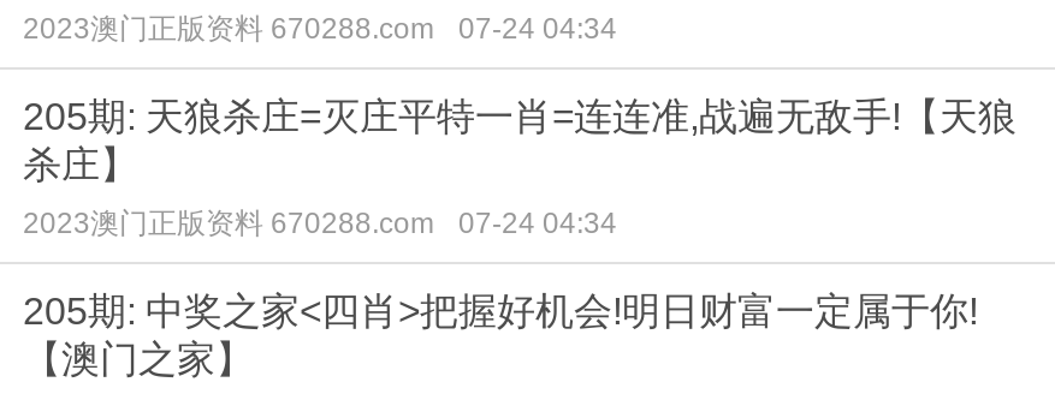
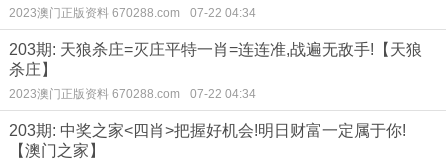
[23,12,617,46] 2023澳门正版资料 670288.com 07-24 04:34 -> [9,6,256,20] 2023澳门正版资料 670288.com 07-22 04:34
[23,96,1017,137] 205期: 天狼杀庄=灭庄平特一肖=连连准,战遍无敌手!【天狼 -> [9,41,422,58] 203期: 天狼杀庄=灭庄平特一肖=连连准,战遍无敌手!【天狼
[23,207,617,240] 2023澳门正版资料 670288.com 07-24 04:34 -> [9,87,256,101] 2023澳门正版资料 670288.com 07-22 04:34
[23,291,978,332] 205期: 中奖之家<四肖>把握好机会!明日财富一定属于你! -> [9,122,406,139] 203期: 中奖之家<四肖>把握好机会!明日财富一定属于你!

